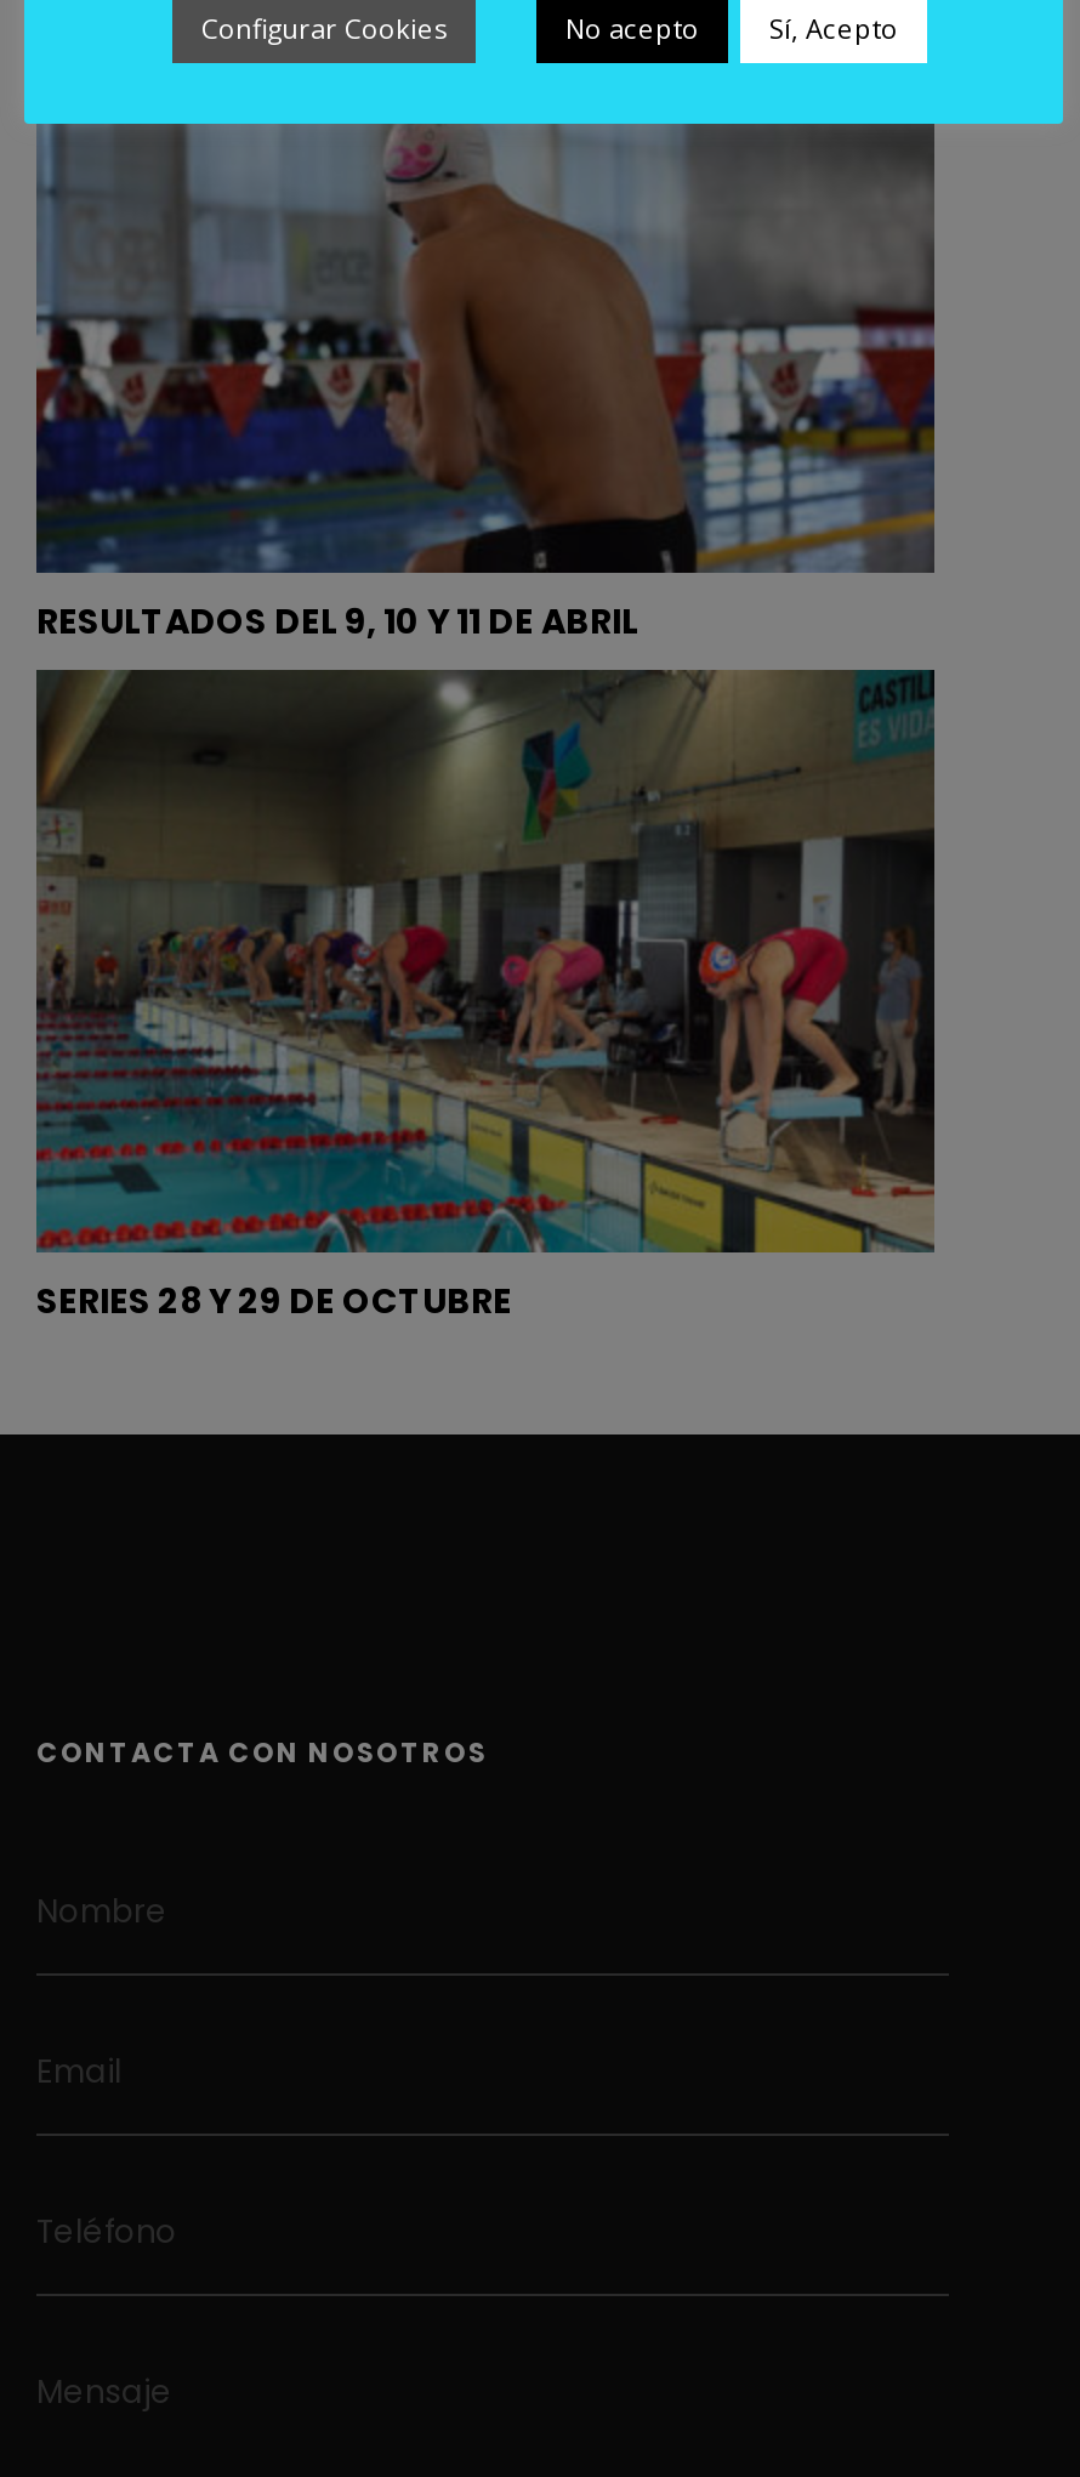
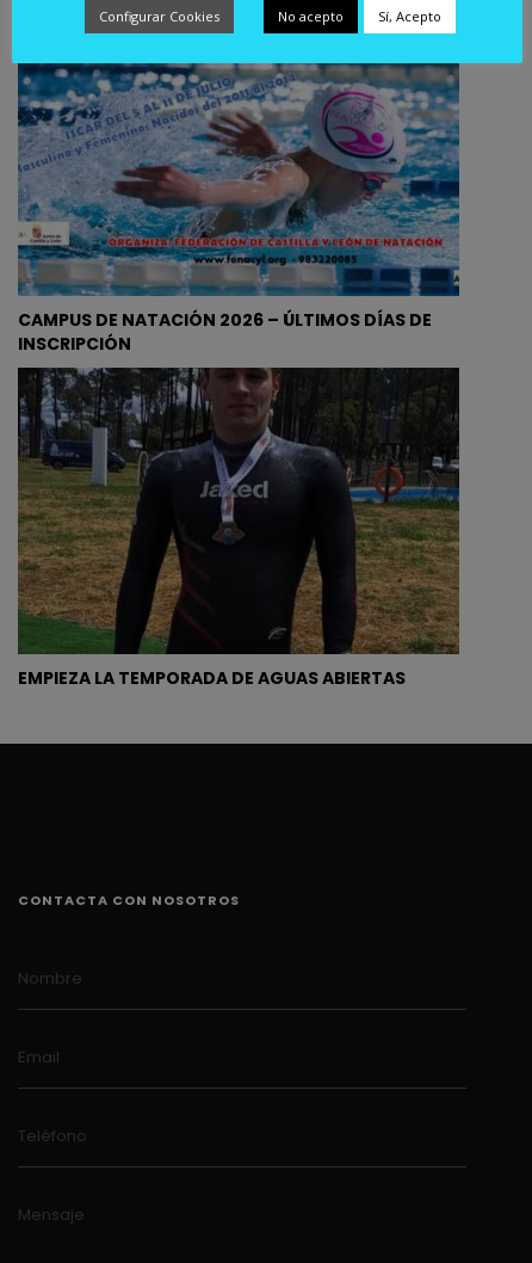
[36,124,937,646] [image] | RESULTADOS DEL 9, 10 Y 11 DE ABRIL -> [18,63,460,356] [image] | CAMPUS DE NATACIÓN 2026 – ÚLTIMOS DÍAS DE | INSCRIPCIÓN
[36,677,934,1325] [image] | SERIES 28 Y 29 DE OCTUBRE -> [18,368,459,690] [image] | EMPIEZA LA TEMPORADA DE AGUAS ABIERTAS

